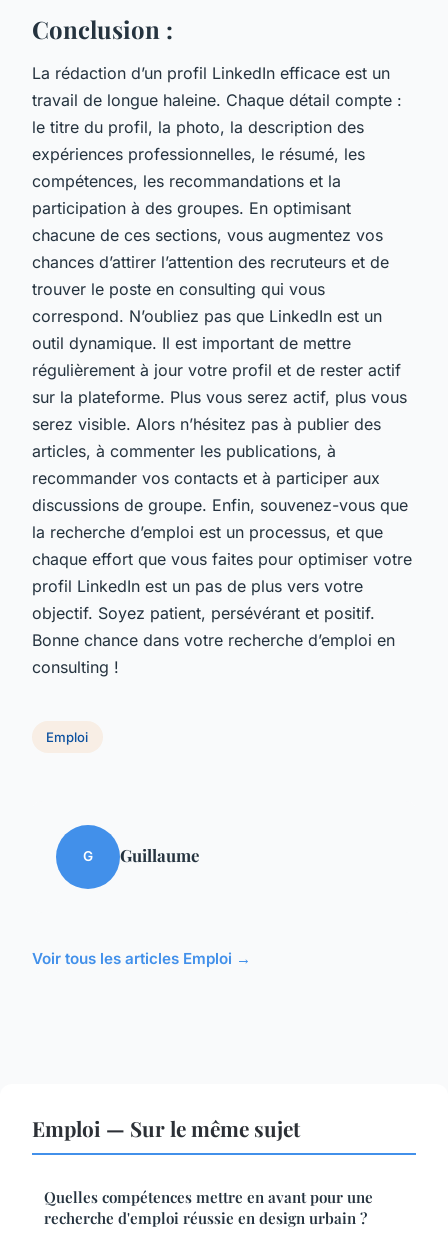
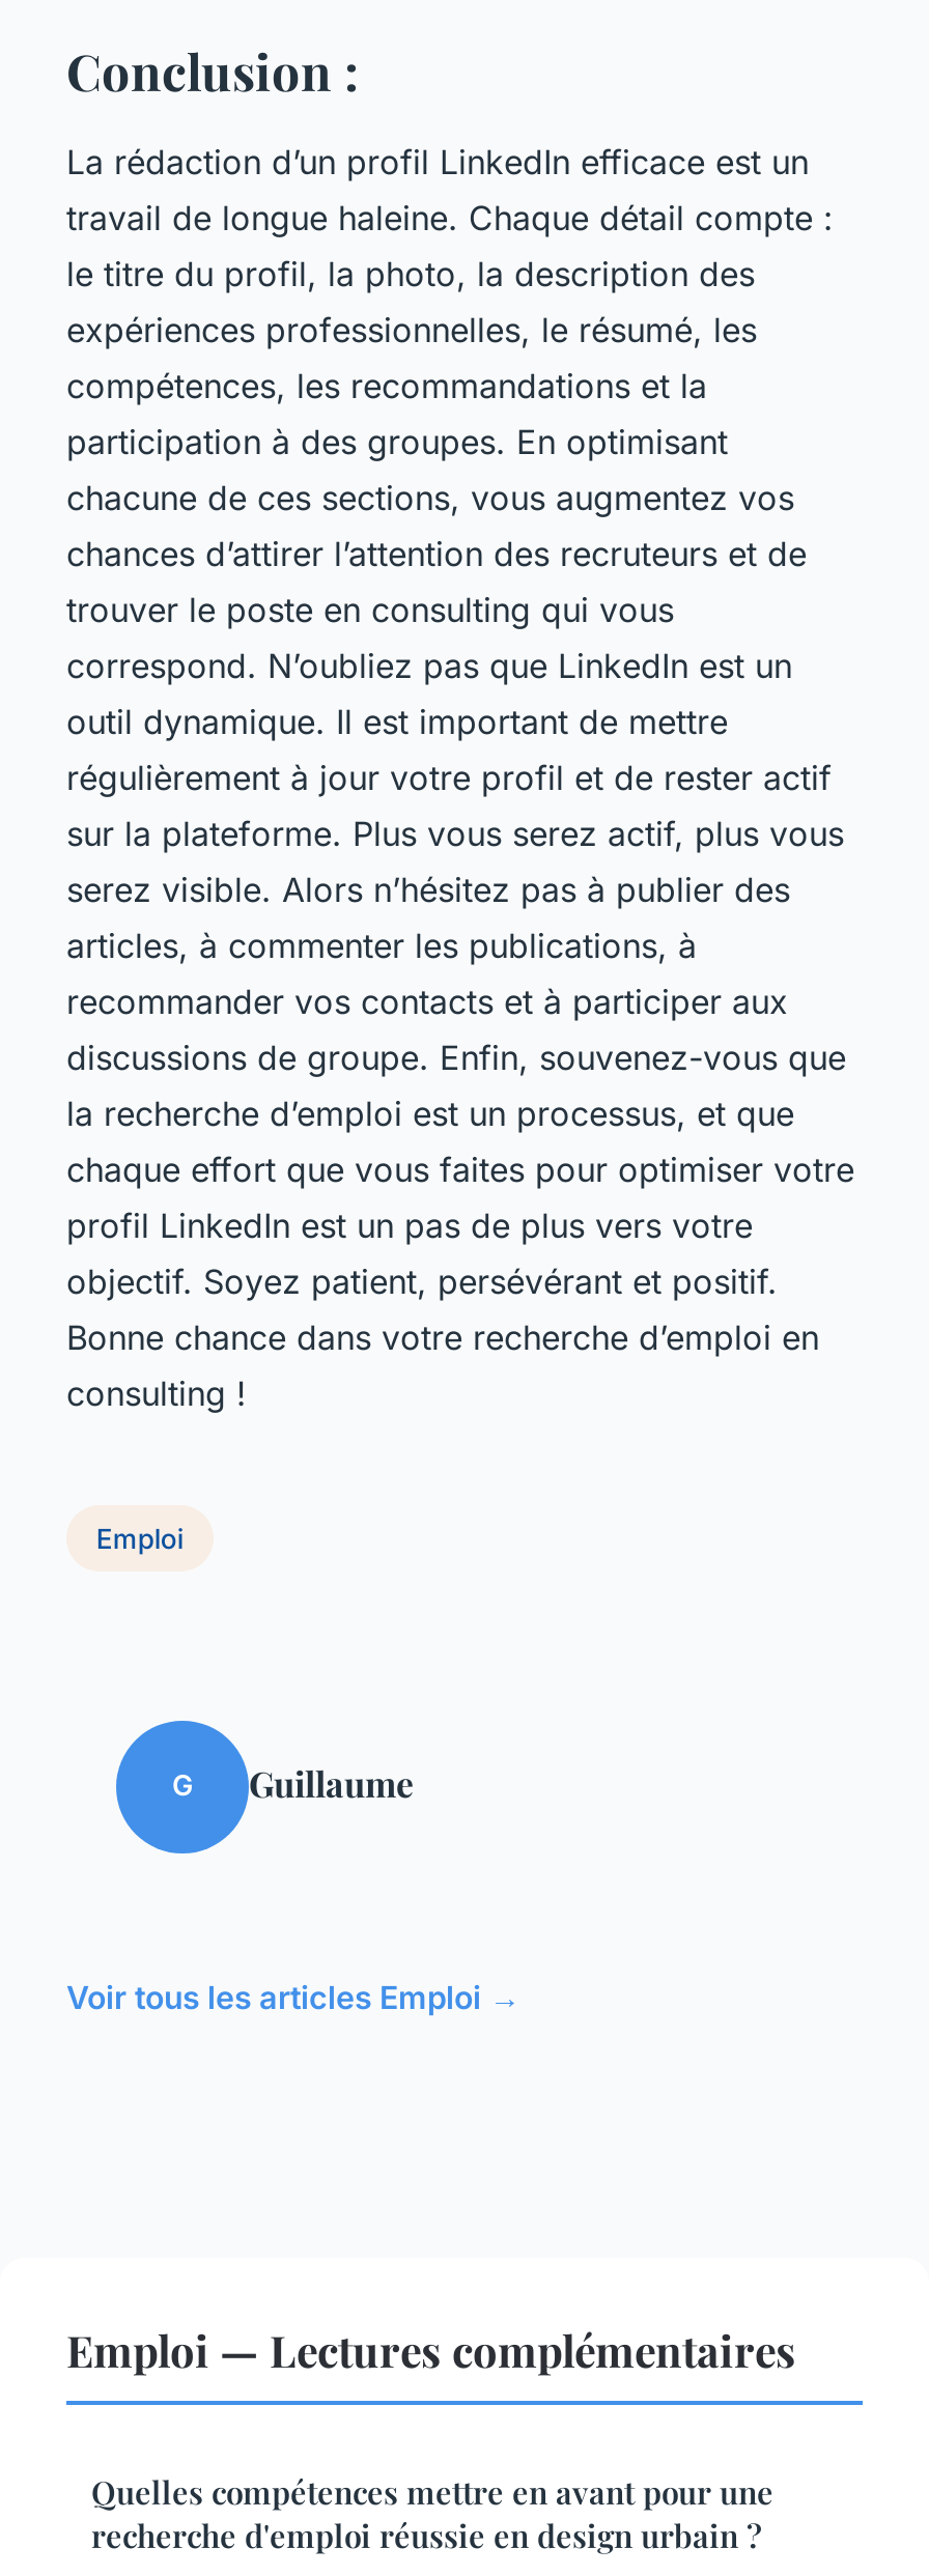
[32,1114,300,1142] Emploi — Sur le même sujet -> [66,2319,796,2377] Emploi — Lectures complémentaires

